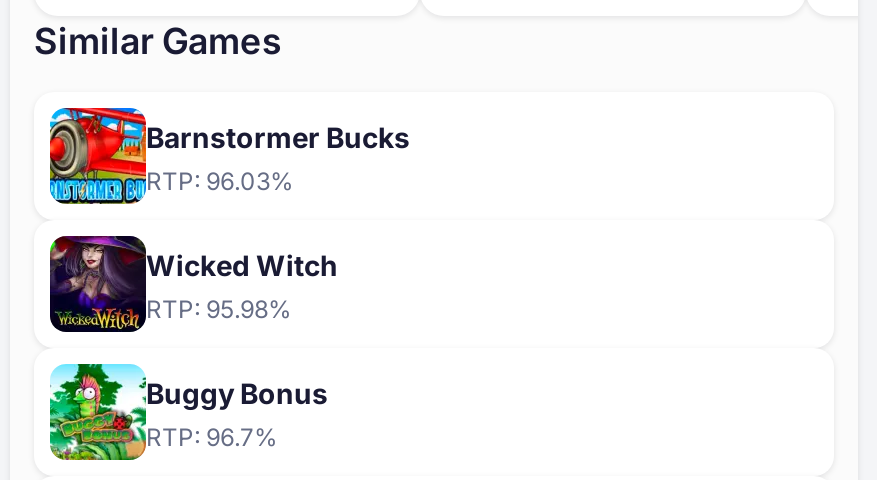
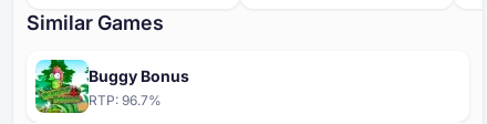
[48,106,410,325] [image] | Barnstormer Bucks | RTP: 96.03% | Wicked Witch | RTP: 95.98% -> none
[48,234,118,334] [image] -> none

